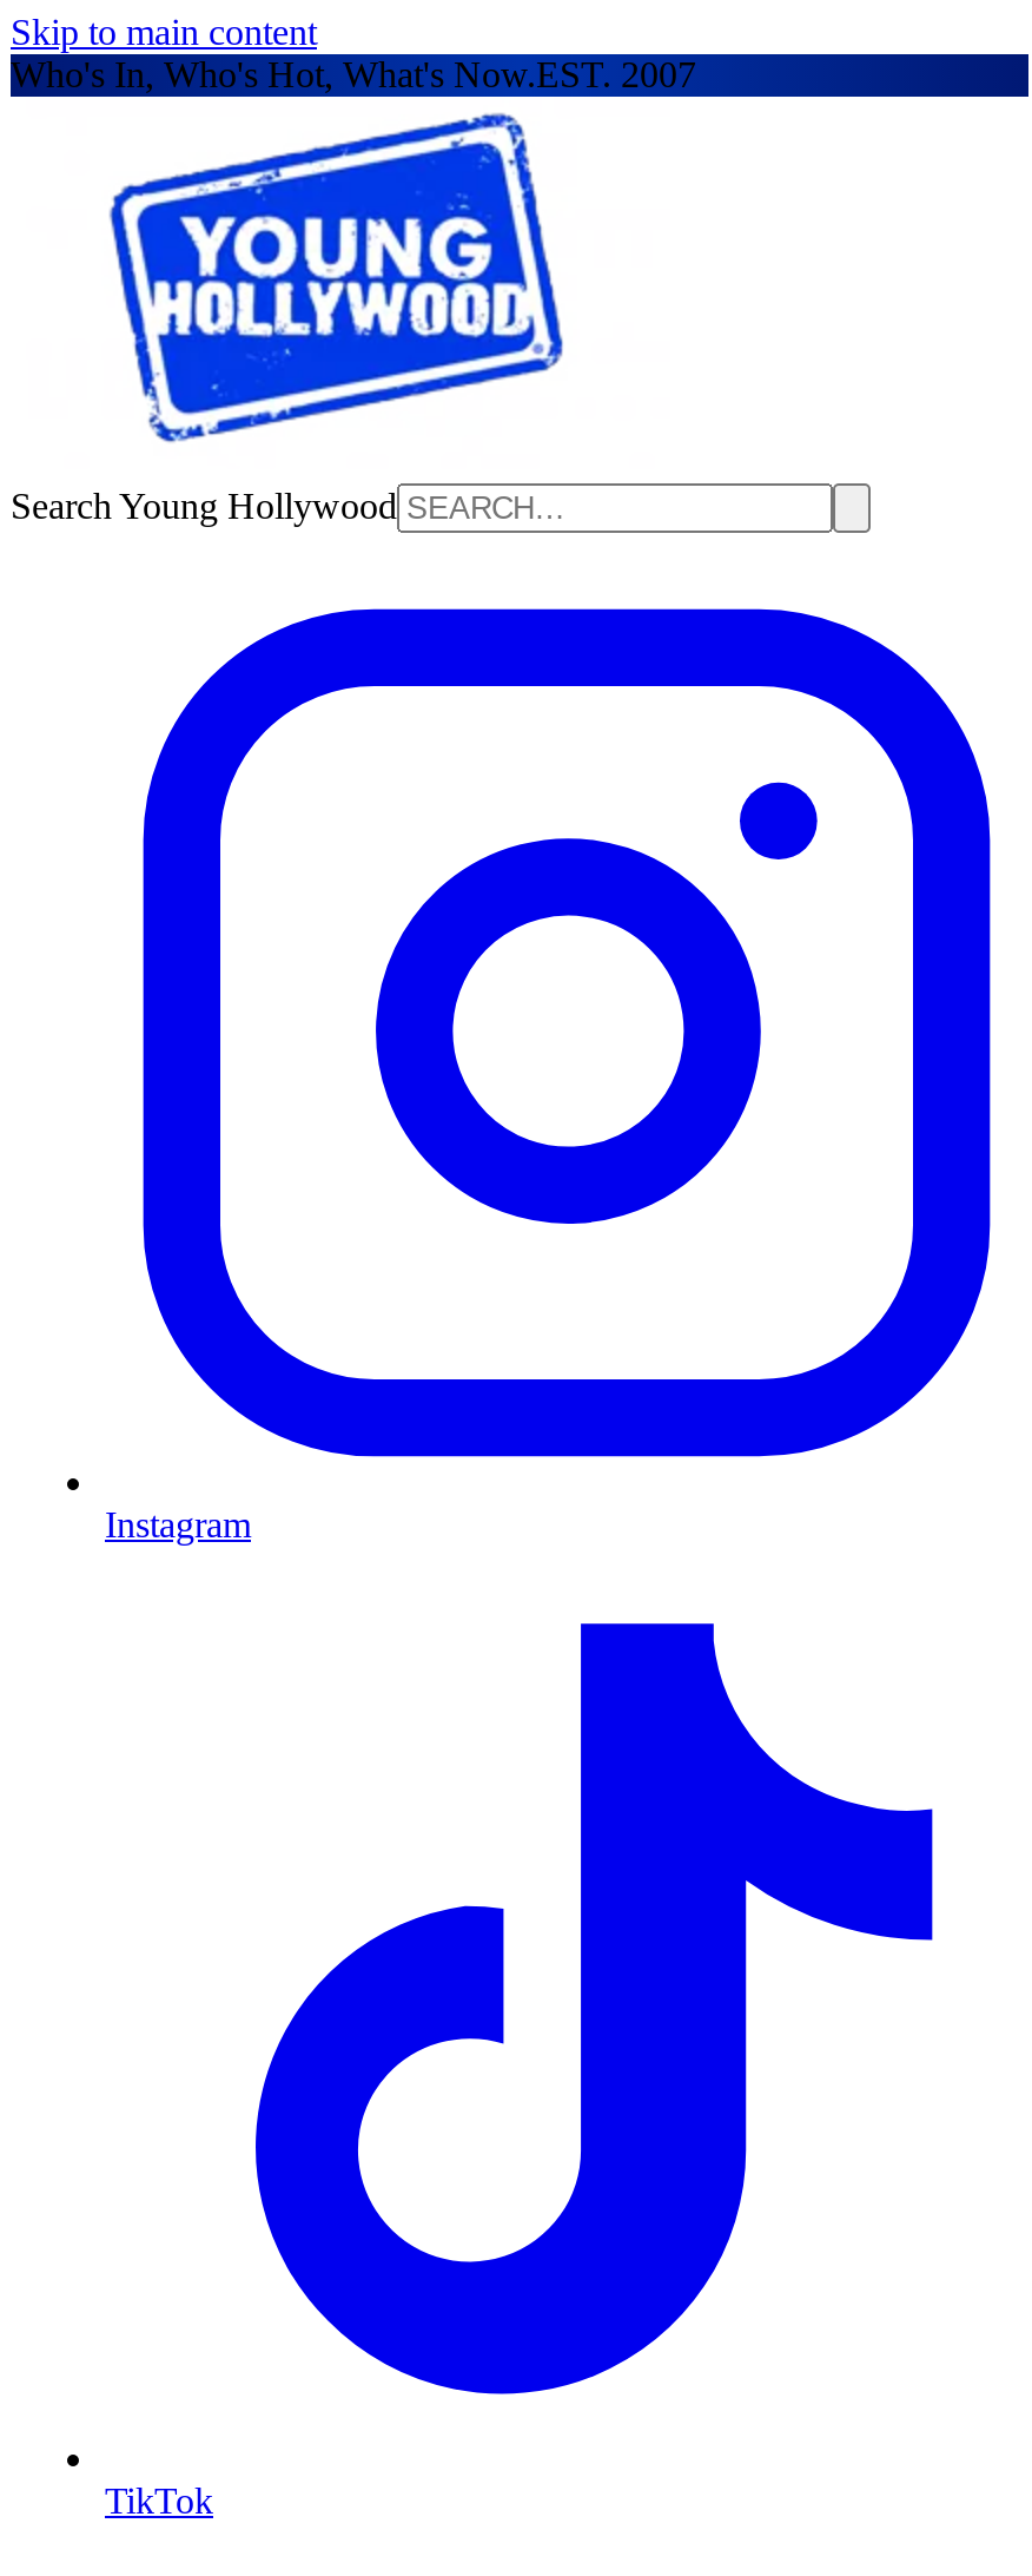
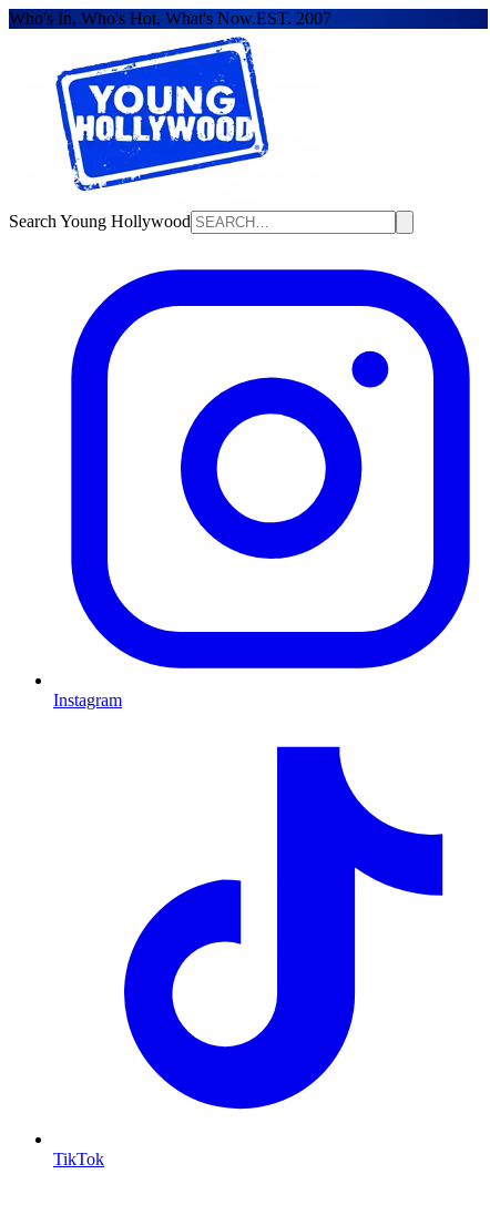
[11,12,317,52] Skip to main content -> none

